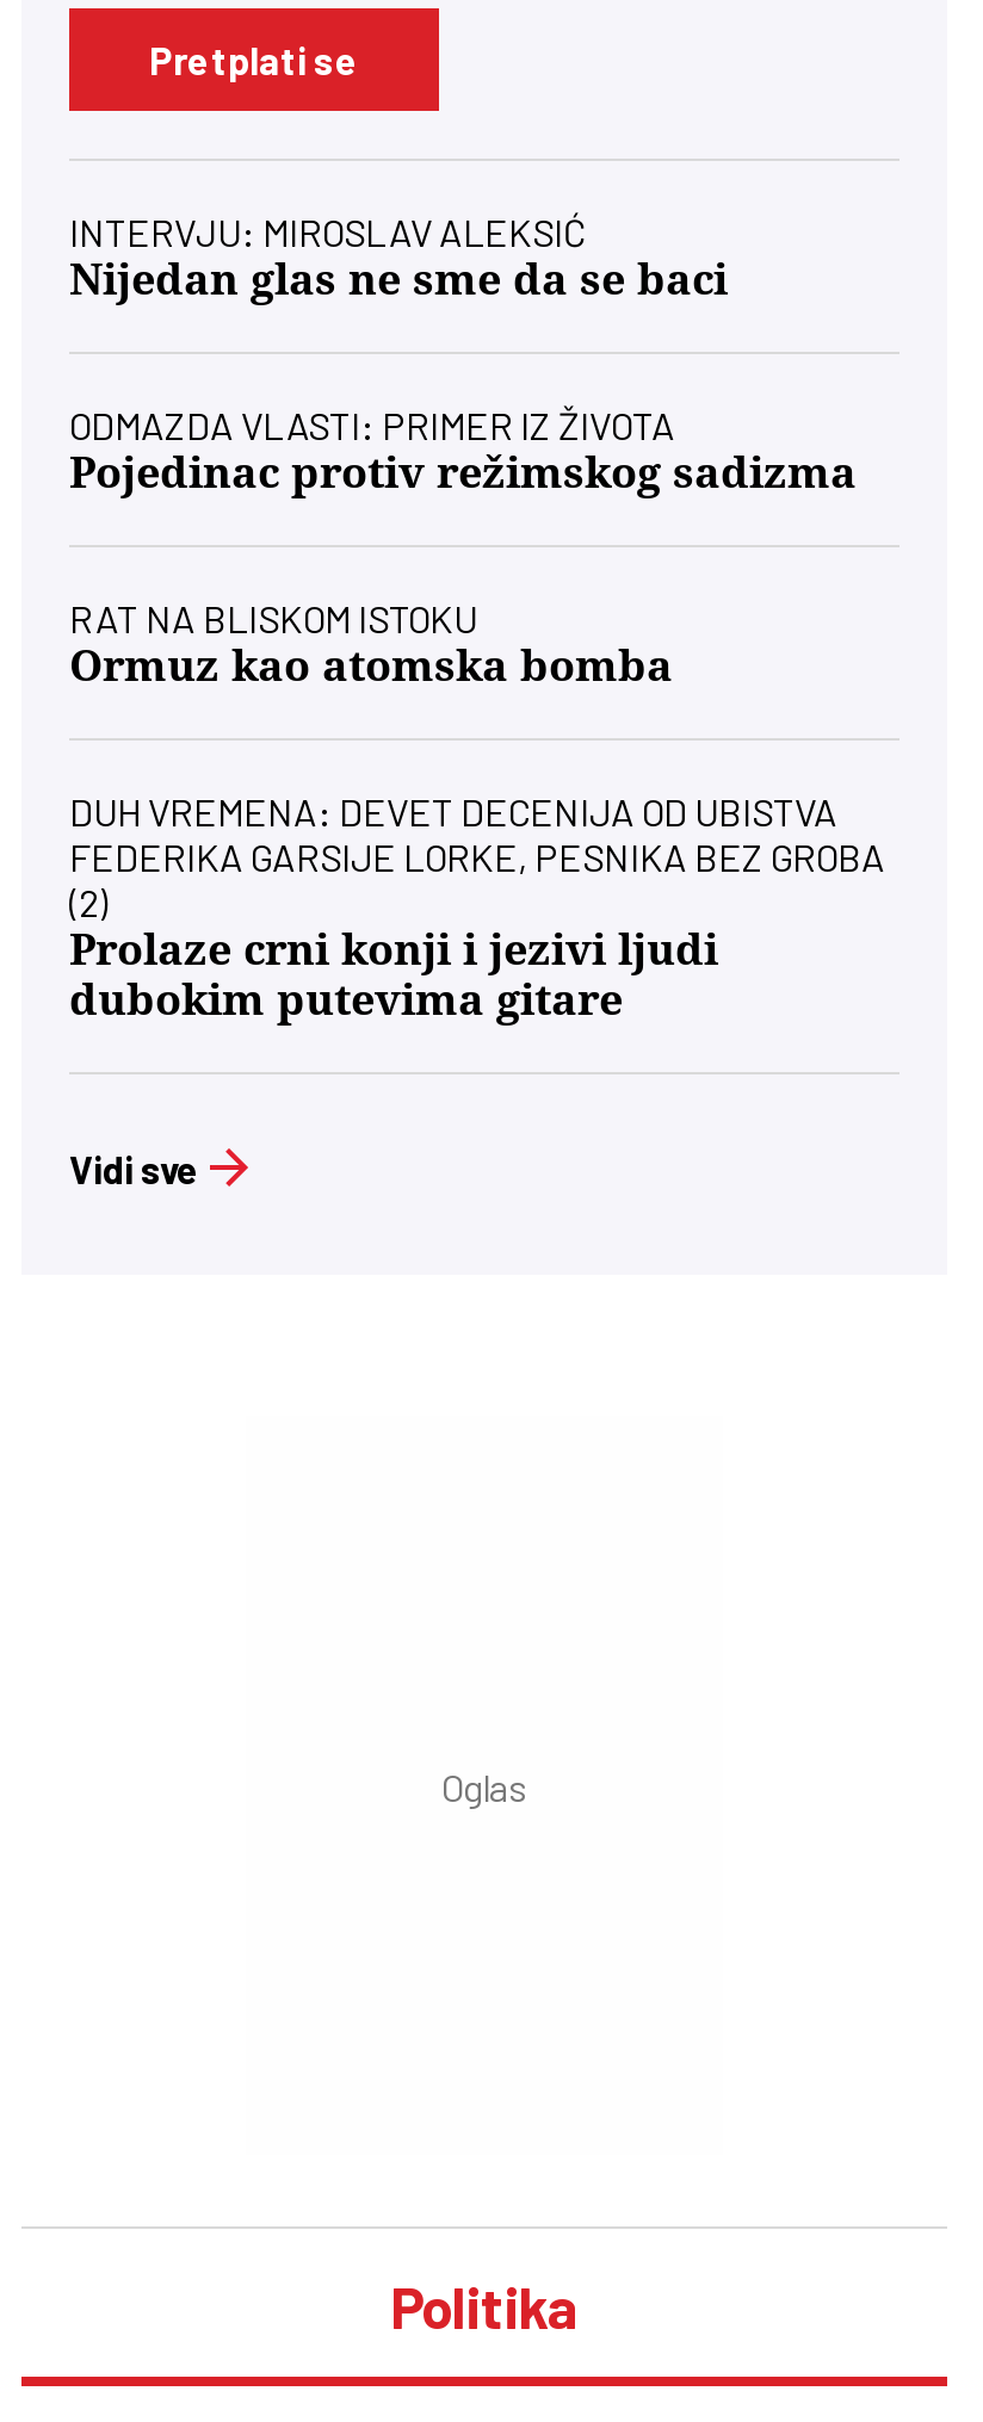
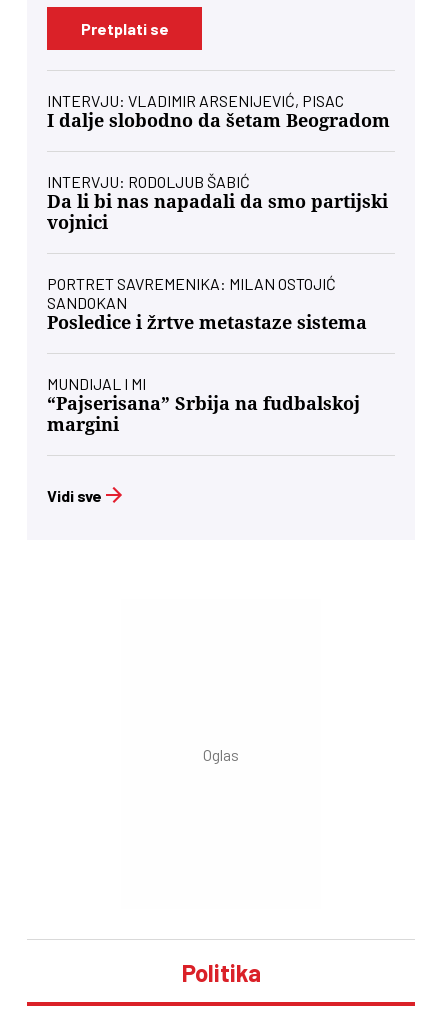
[69,209,728,305] INTERVJU: MIROSLAV ALEKSIĆ | Nijedan glas ne sme da se baci -> [47,91,390,131] INTERVJU: VLADIMIR ARSENIJEVIĆ, PISAC | I dalje slobodno da šetam Beogradom
[69,402,857,498] ODMAZDA VLASTI: PRIMER IZ ŽIVOTA | Pojedinac protiv režimskog sadizma -> [47,172,388,233] INTERVJU: RODOLJUB ŠABIĆ | Da li bi nas napadali da smo partijski | vojnici
[69,596,673,691] RAT NA BLISKOM ISTOKU | Ormuz kao atomska bomba -> [47,274,367,333] PORTRET SAVREMENIKA: MILAN OSTOJIĆ | SANDOKAN | Posledice i žrtve metastaze sistema
[69,789,885,1025] DUH VREMENA: DEVET DECENIJA OD UBISTVA | FEDERIKA GARSIJE LORKE, PESNIKA BEZ GROBA | (2) | Prolaze crni konji i jezivi ljudi | dubokim putevima gitare -> [47,374,360,435] MUNDIJAL I MI | “Pajserisana” Srbija na fudbalskoj | margini

